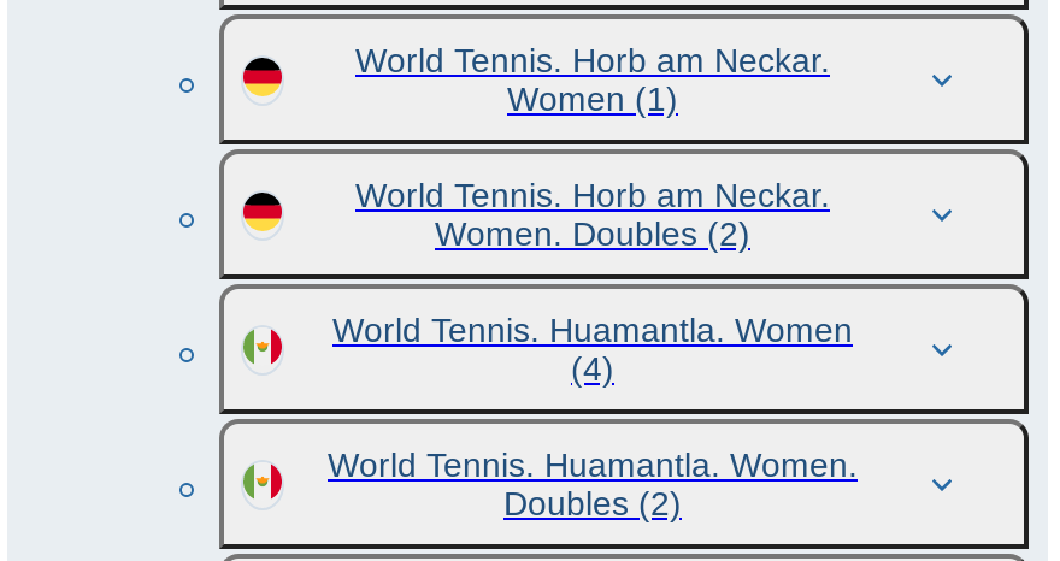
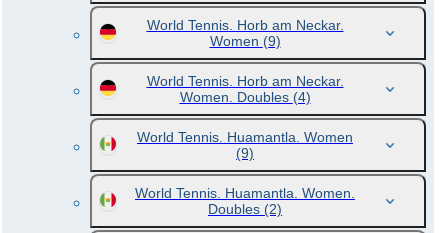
[507,79,678,118] Women (1) -> [209,33,280,49] Women (9)
[435,214,750,253] Women. Doubles (2) -> [179,89,310,105] Women. Doubles (4)
[571,349,614,388] (4) -> [236,145,254,161] (9)

